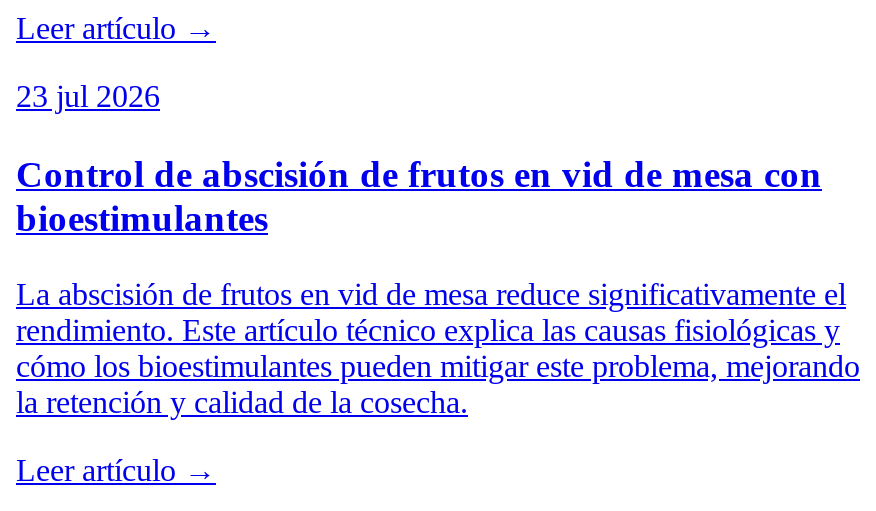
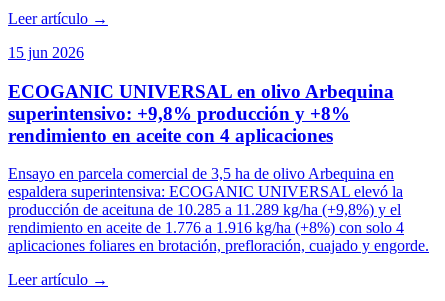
[16,79,160,113] 23 jul 2026 -> [8,44,84,61] 15 jun 2026
[16,152,822,238] Control de abscisión de frutos en vid de mesa con | bioestimulantes -> [8,81,394,146] ECOGANIC UNIVERSAL en olivo Arbequina | superintensivo: +9,8% producción y +8% | rendimiento en aceite con 4 aplicaciones
[16,278,860,420] La abscisión de frutos en vid de mesa reduce significativamente el | rendimiento. Este artículo técnico explica las causas fisiológicas y | cómo los bioestimulantes pueden mitigar este problema, mejorando | la retención y calidad de la cosecha. -> [8,165,429,254] Ensayo en parcela comercial de 3,5 ha de olivo Arbequina en | espaldera superintensiva: ECOGANIC UNIVERSAL elevó la | producción de aceituna de 10.285 a 11.289 kg/ha (+9,8%) y el | rendimiento en aceite de 1.776 a 1.916 kg/ha (+8%) con solo 4 | aplicaciones foliares en brotación, prefloración, cuajado y engorde.

